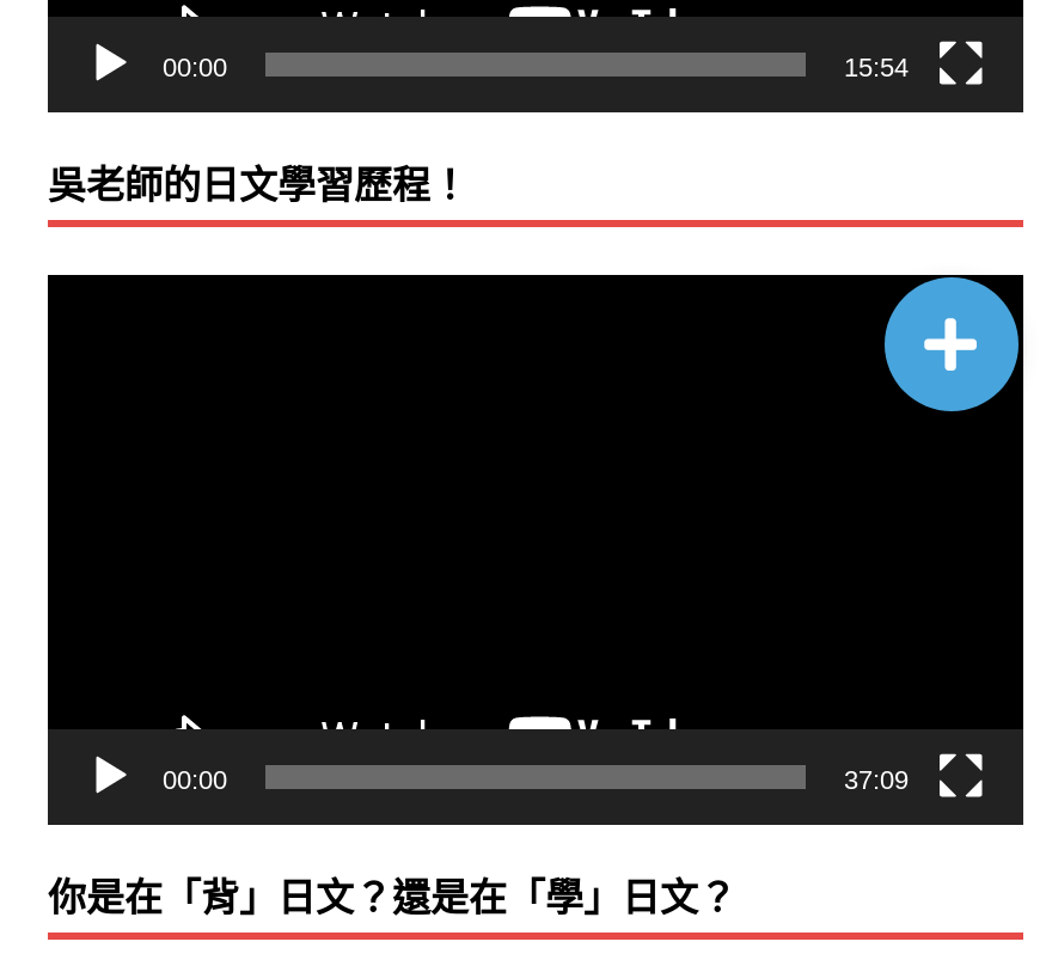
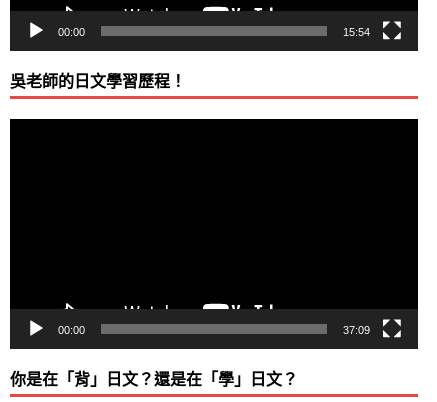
[882,275,1021,414] [image] -> none

